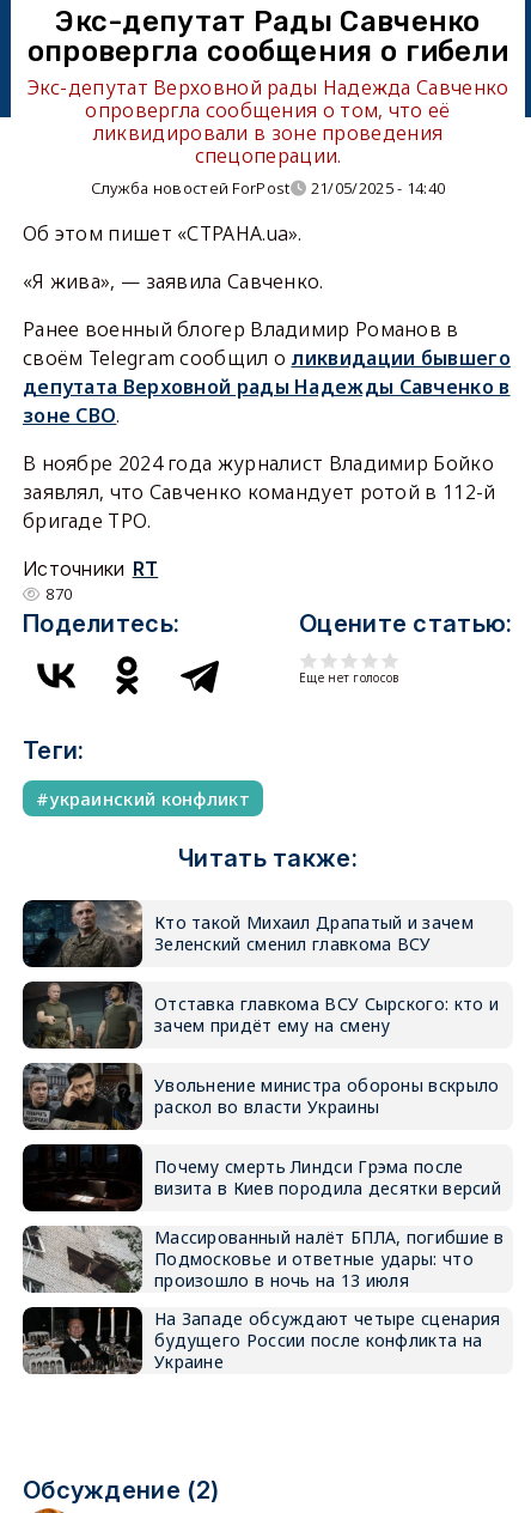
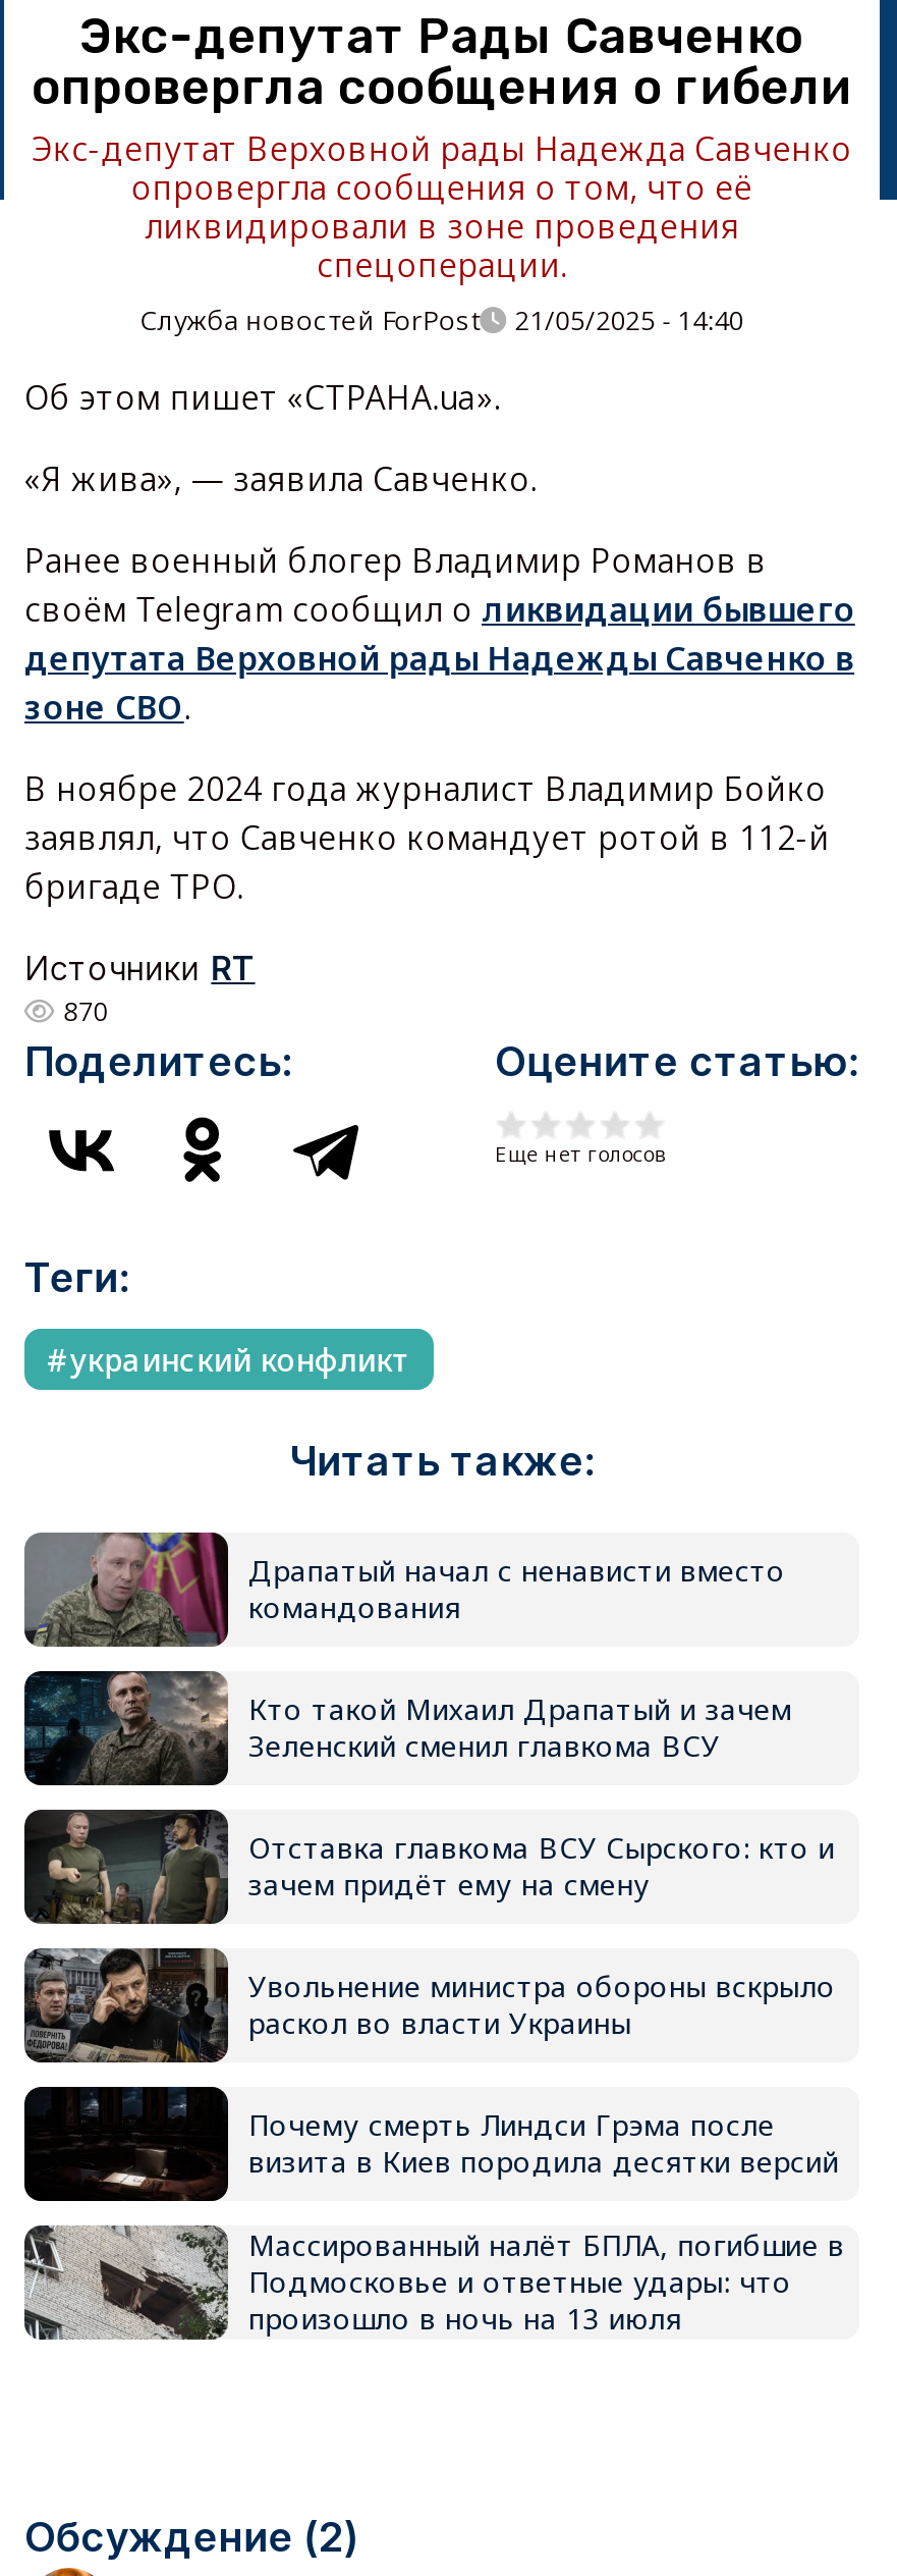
none -> [22,1533,786,1649] [image] | Драпатый начал с ненависти вместо | командования
moved [22,899,504,1292] -> [22,1669,845,2338]: [image] | Кто такой Михаил Драпатый и зачем | Зеленский сменил главкома ВСУ | ... | Подмосковье и ответные удары: что | произошло в ночь на 13 июля
[23,1306,501,1374] [image] | На Западе обсуждают четыре сценария | будущего России после конфликта на | Украине -> none

